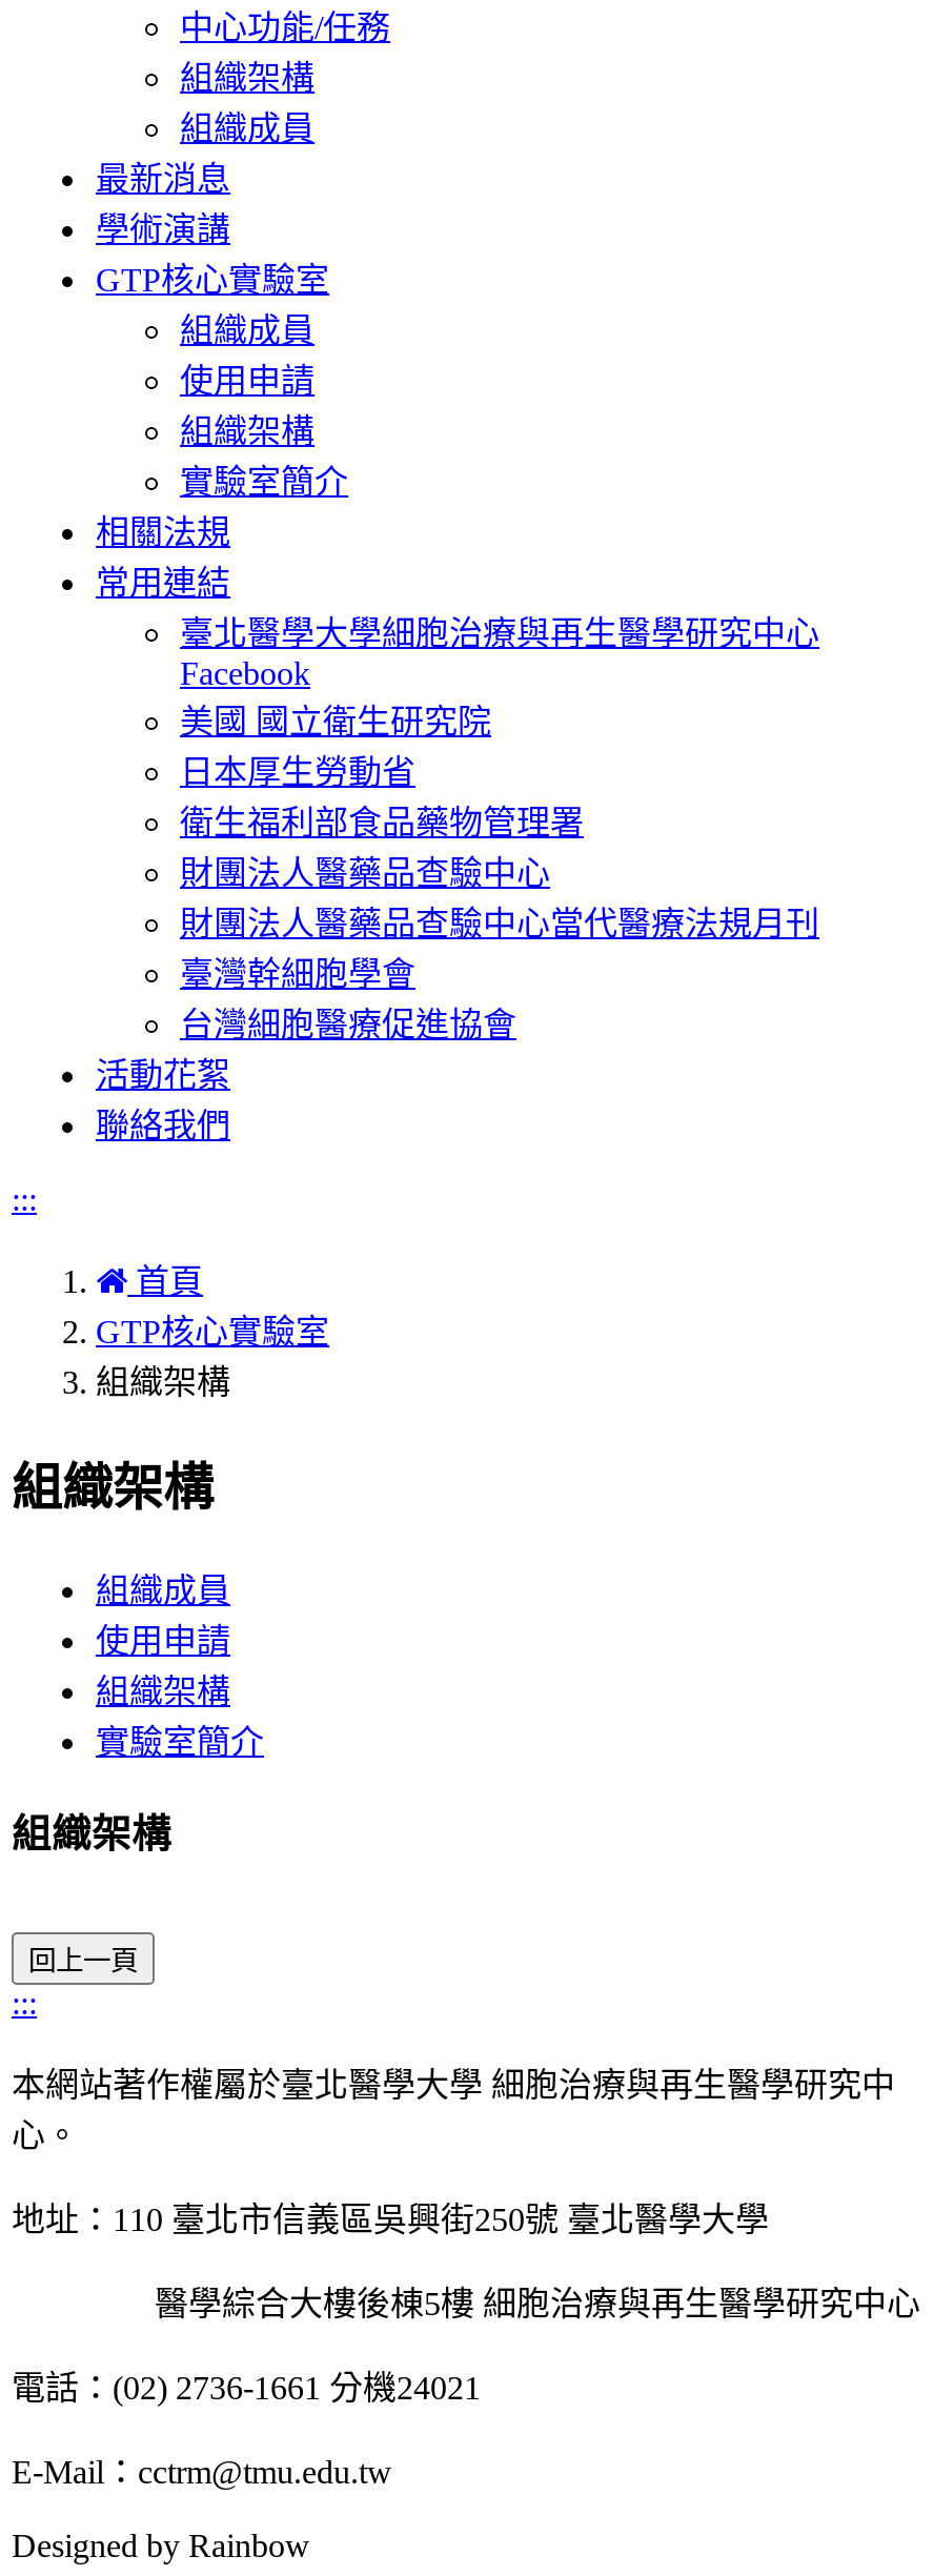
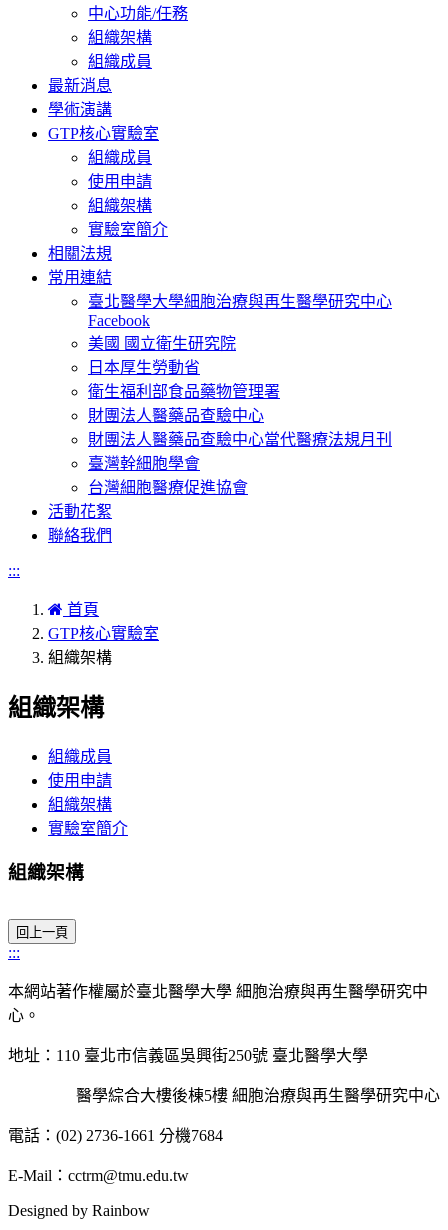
[12,2370,481,2406] 電話：(02) 2736-1661 分機24021 -> [8,1127,223,1144] 電話：(02) 2736-1661 分機7684

